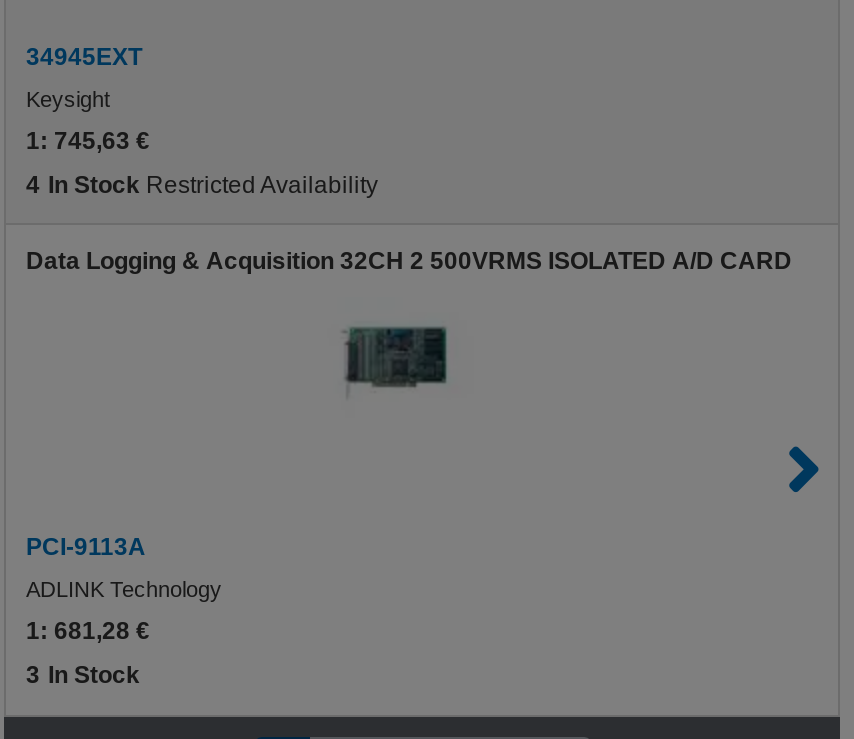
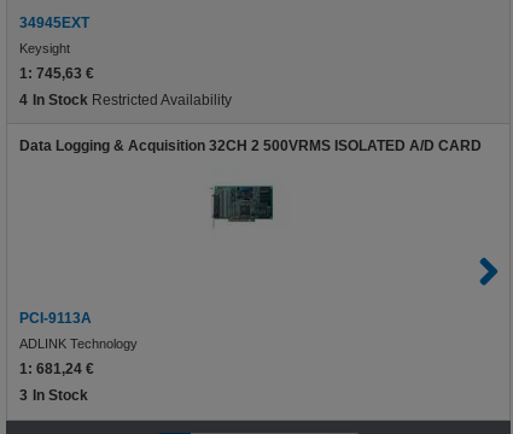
[26,617,150,645] 1: 681,28 € -> [19,360,94,377] 1: 681,24 €

